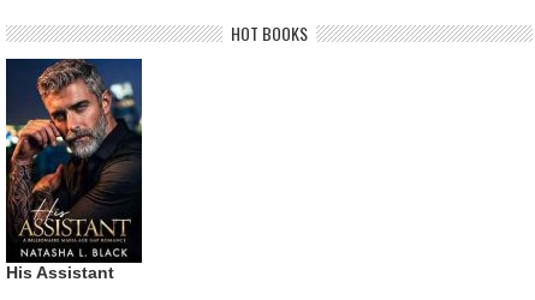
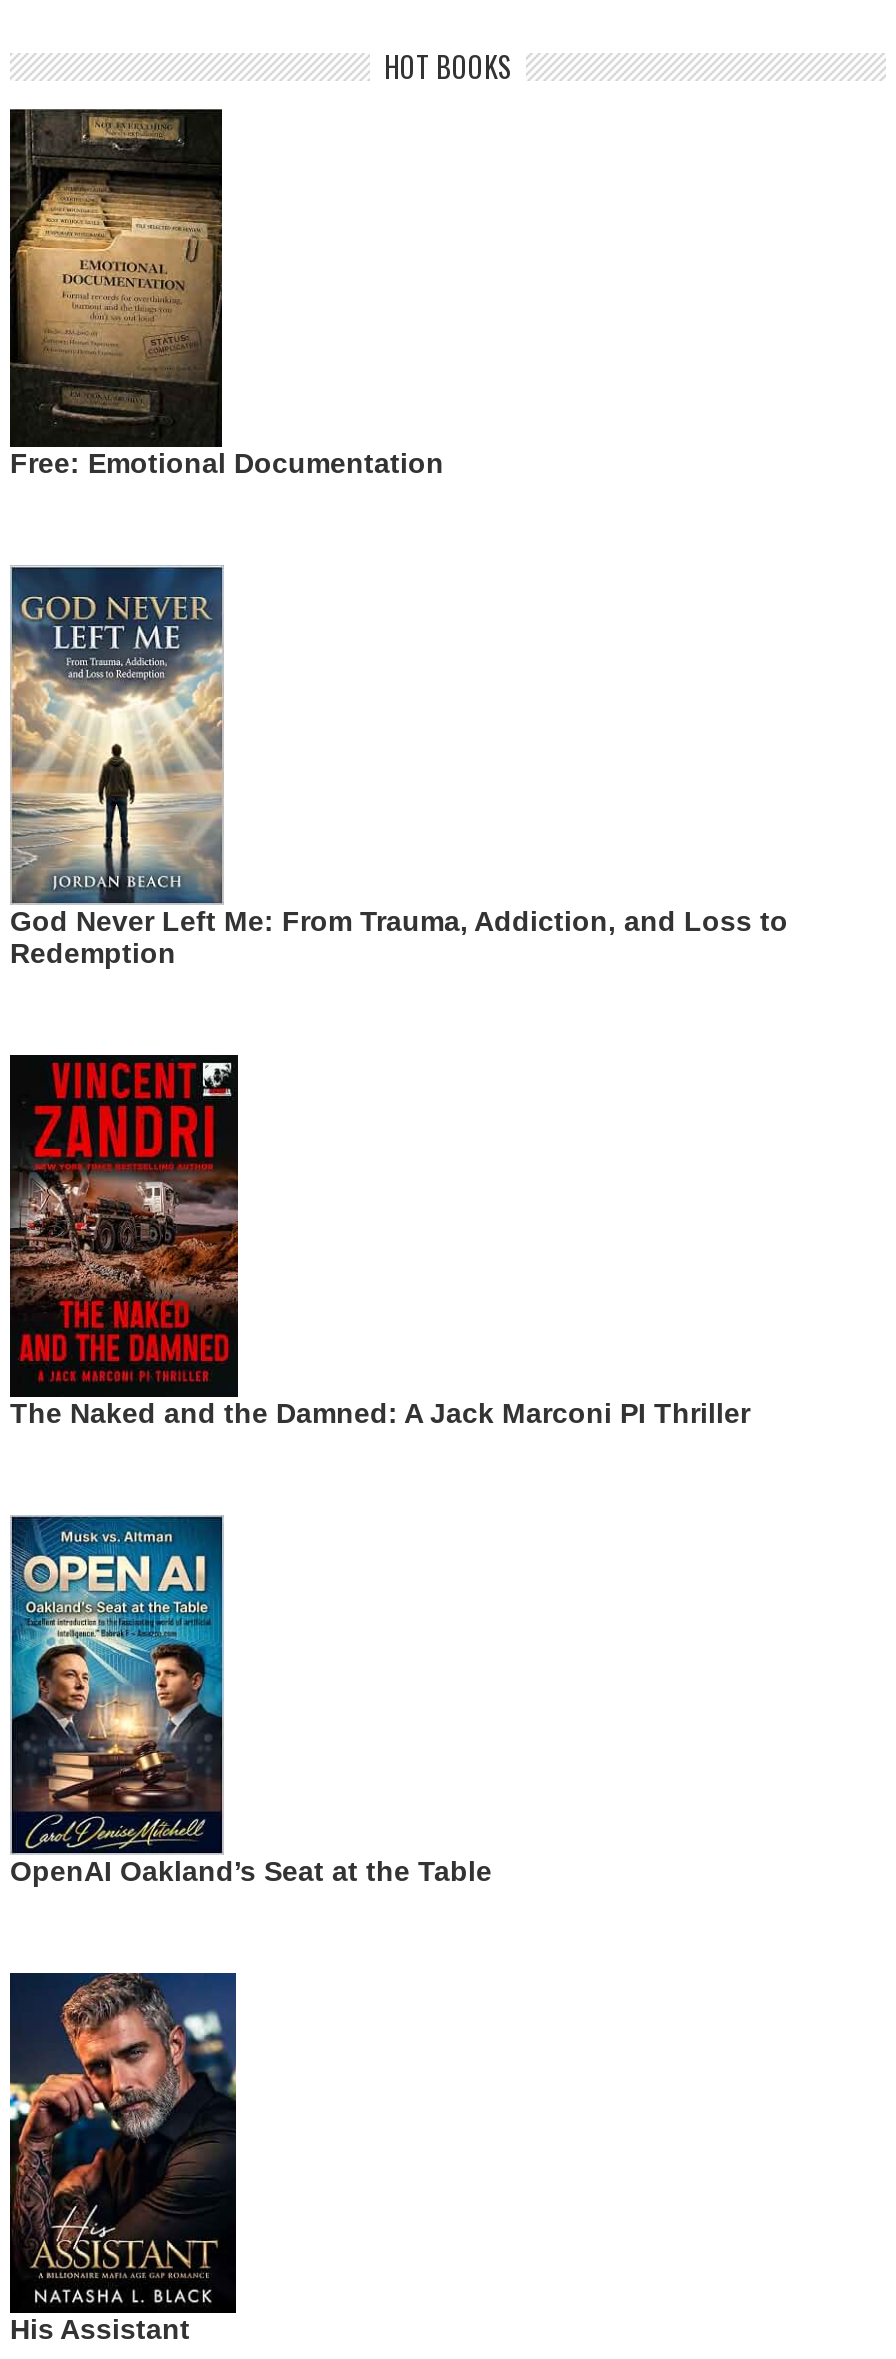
none -> [8,109,444,479] [image] | Free: Emotional Documentation
none -> [8,565,788,970] [image] | God Never Left Me: From Trauma, Addiction, and Loss to | Redemption
none -> [8,1053,750,1429] [image] | The Naked and the Damned: A Jack Marconi PI Thriller
none -> [8,1513,492,1887] [image] | OpenAI Oakland’s Seat at the Table

